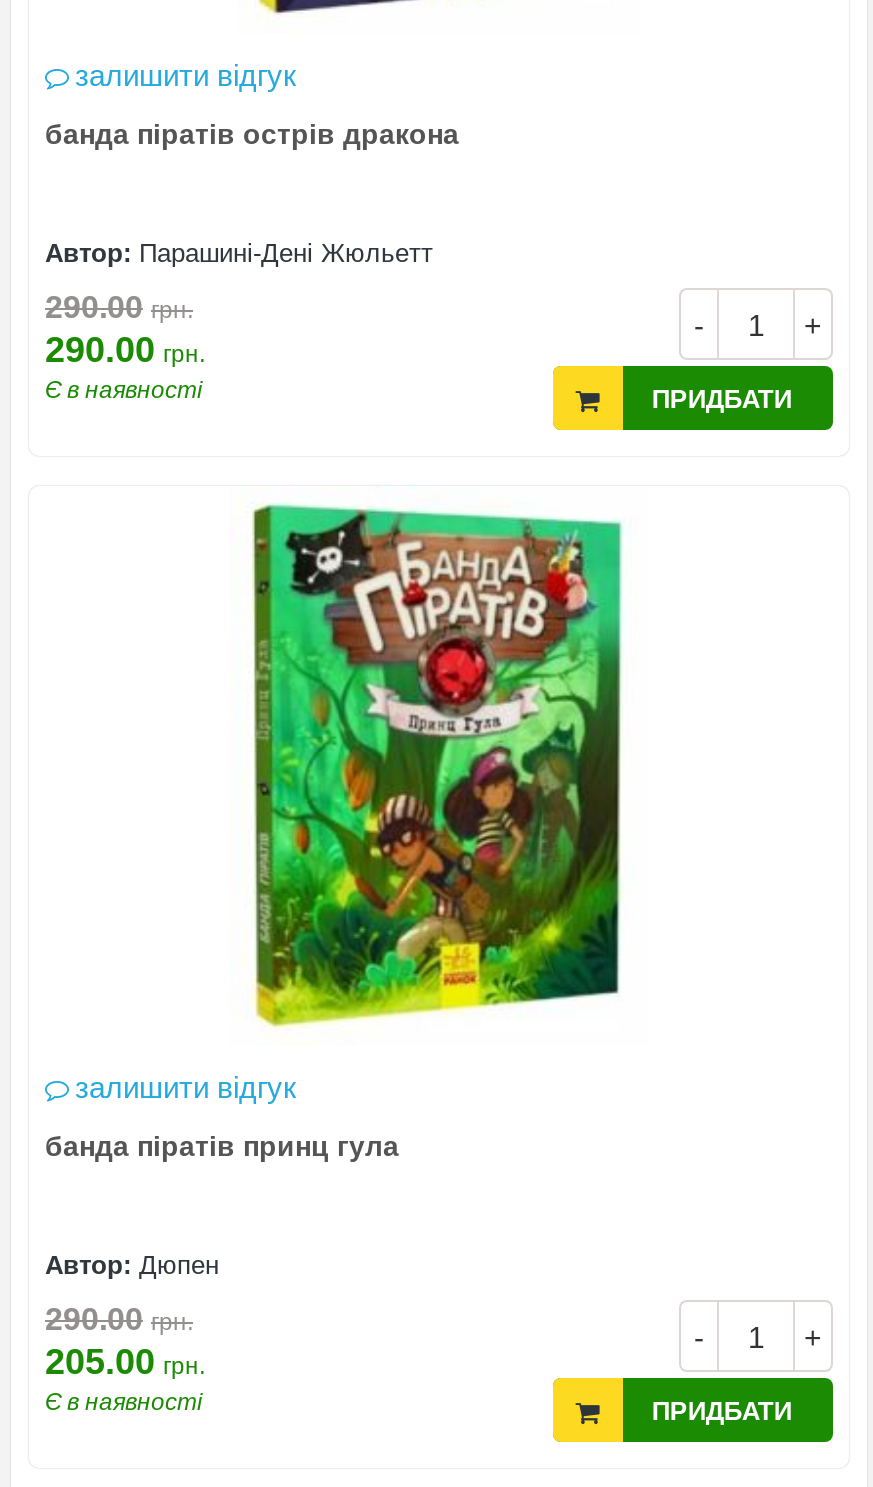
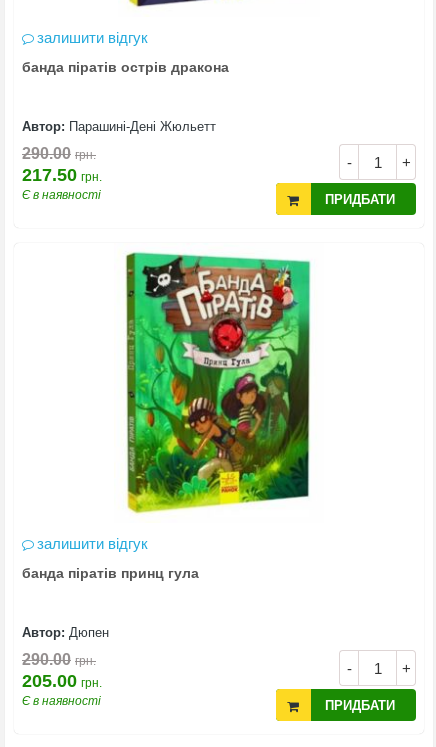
[45,330,205,370] 290.00 грн. -> [22,165,102,185] 217.50 грн.

